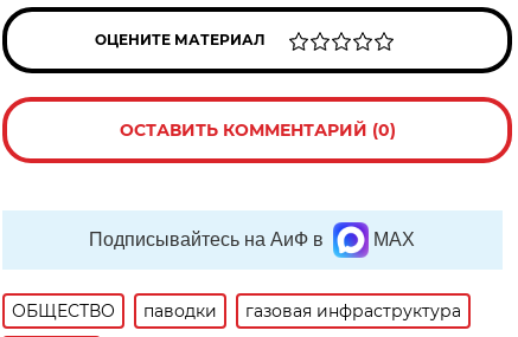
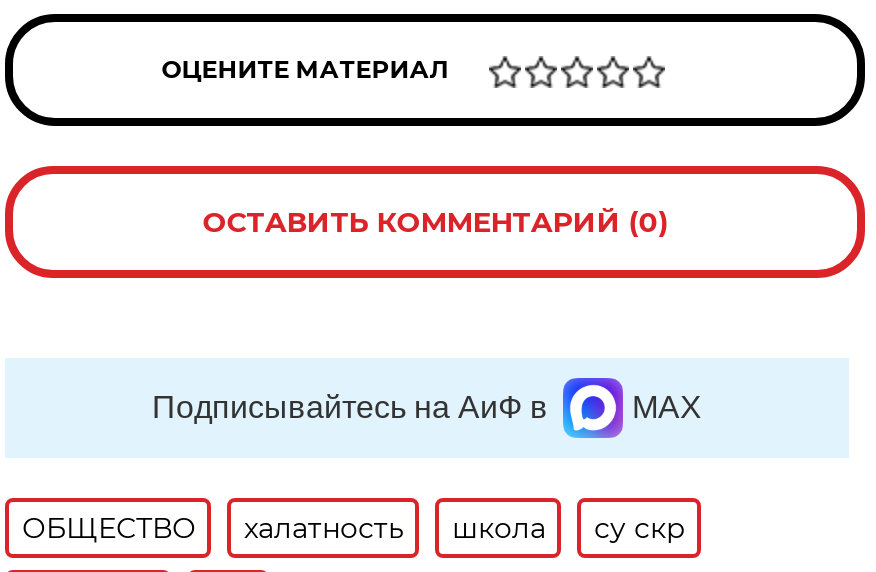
[144,300,462,322] паводки | газовая инфраструктура -> [244,510,686,546] халатность | школа | су скр

